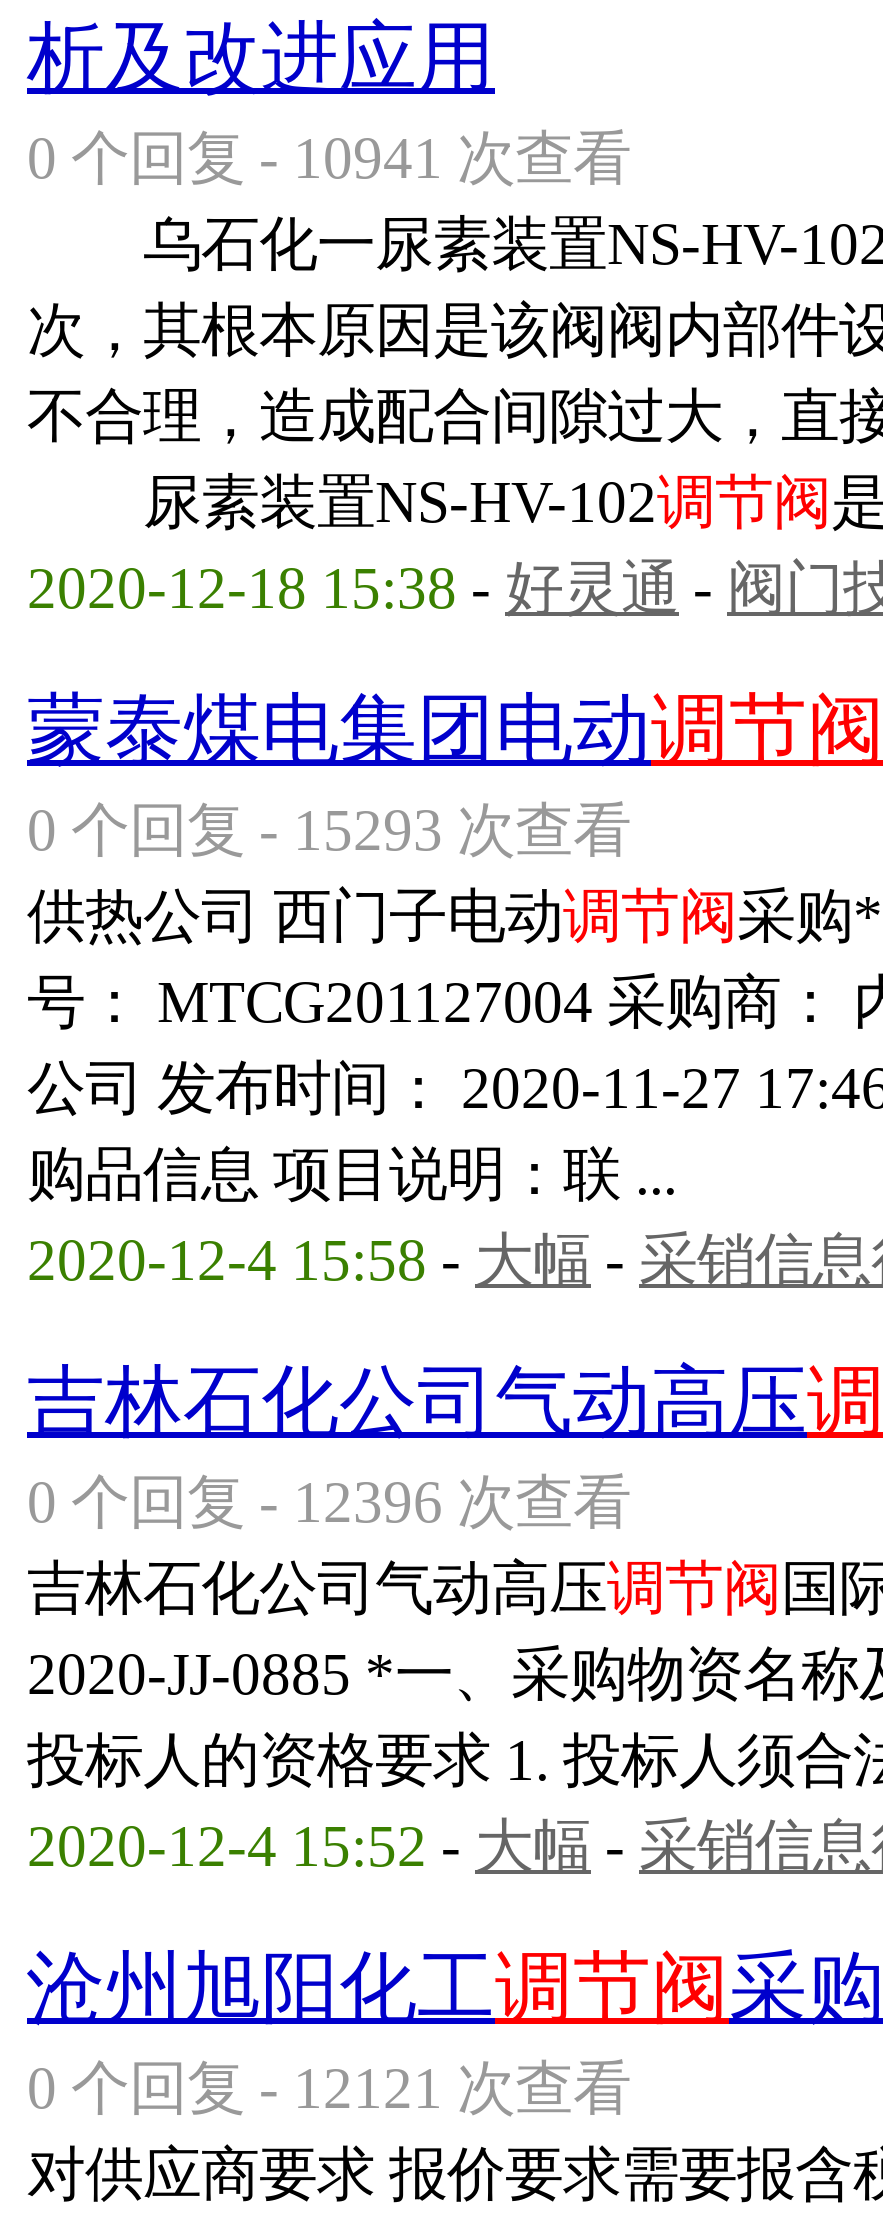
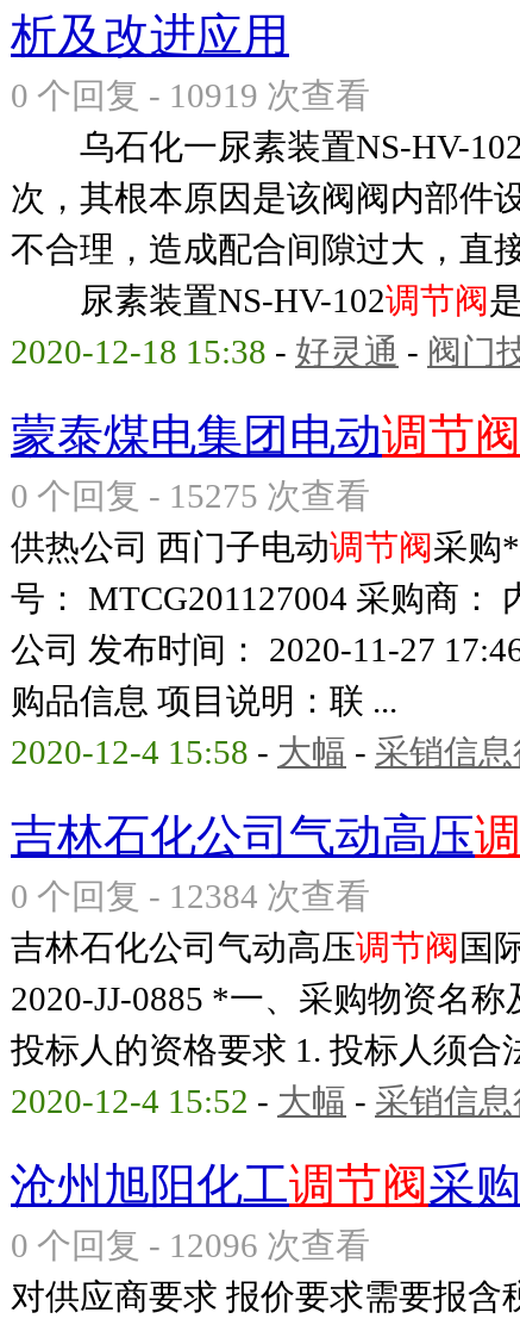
[27,126,631,190] 0 个回复 - 10941 次查看 -> [11,76,370,114] 0 个回复 - 10919 次查看
[27,798,631,862] 0 个回复 - 15293 次查看 -> [11,477,370,515] 0 个回复 - 15275 次查看
[27,1470,631,1534] 0 个回复 - 12396 次查看 -> [11,877,370,915] 0 个回复 - 12384 次查看
[27,2056,631,2120] 0 个回复 - 12121 次查看 -> [11,1226,370,1264] 0 个回复 - 12096 次查看

